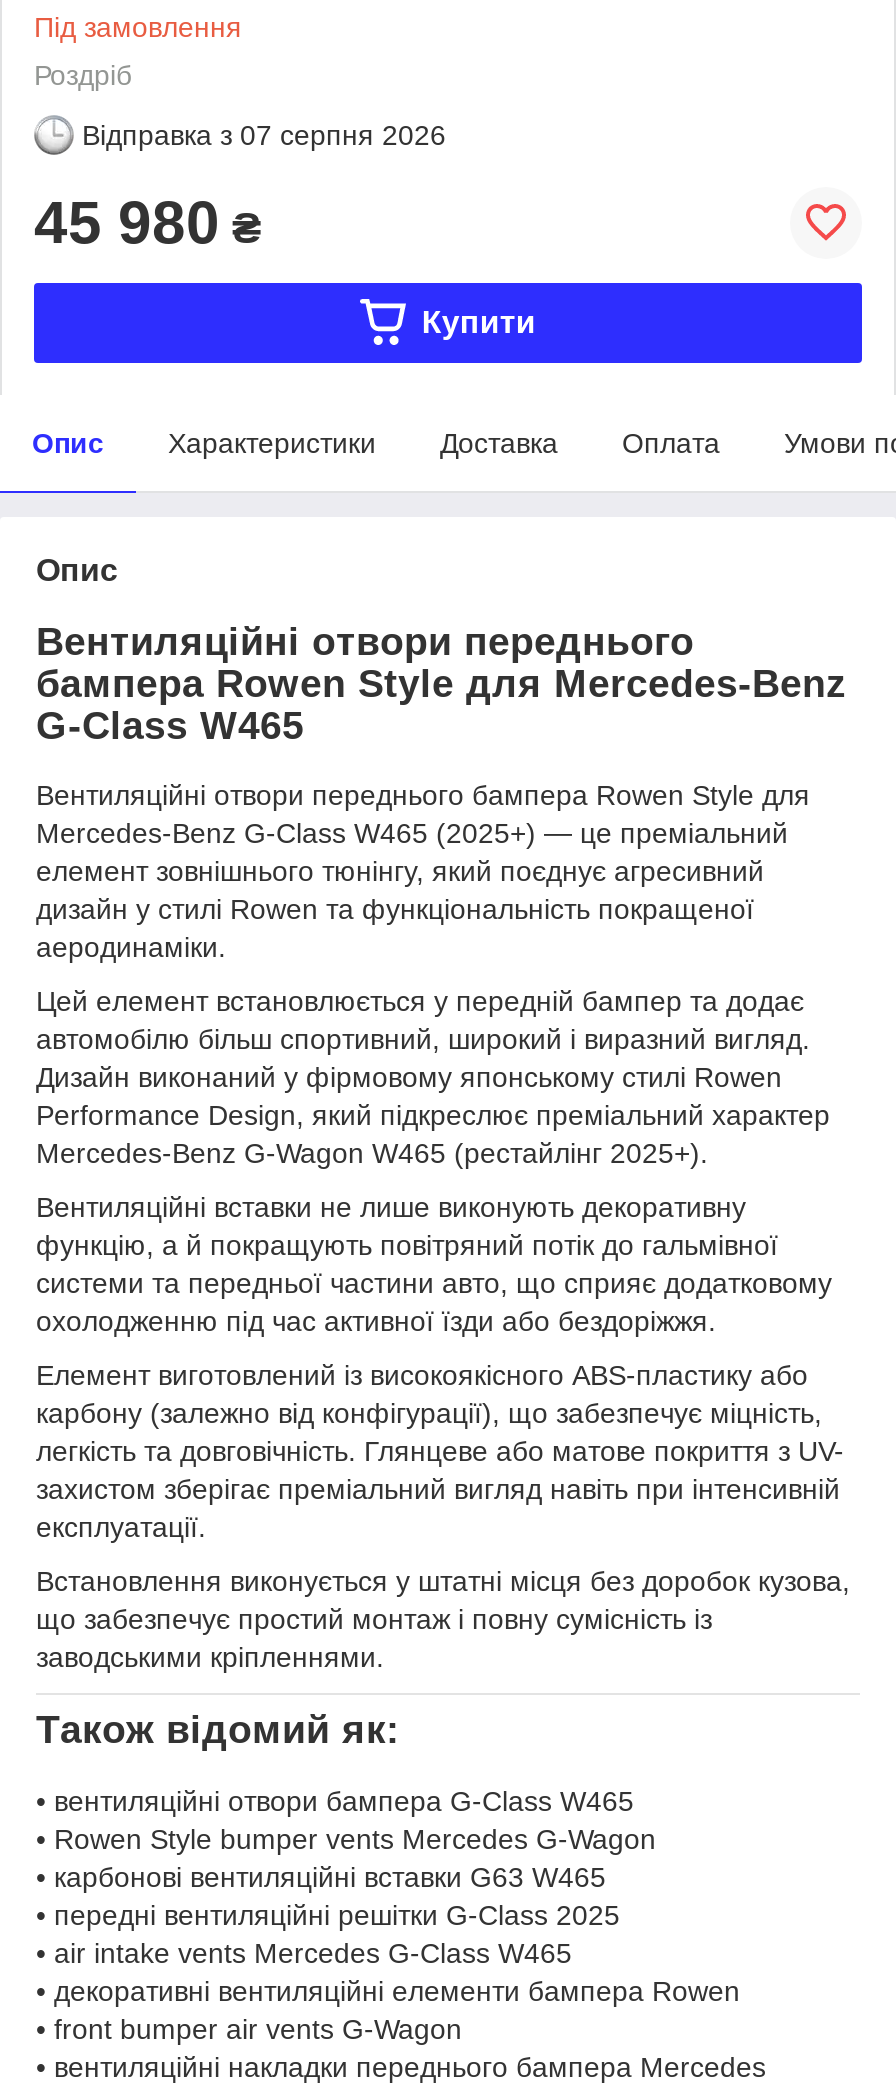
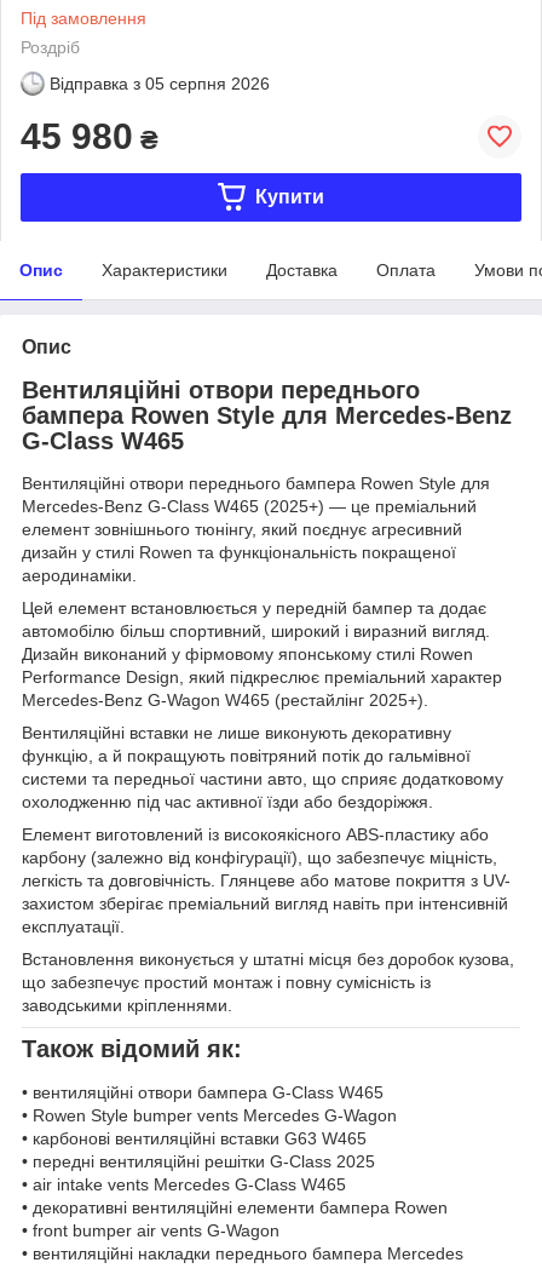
[82,119,446,151] Відправка з 07 серпня 2026 -> [50,74,270,93] Відправка з 05 серпня 2026

